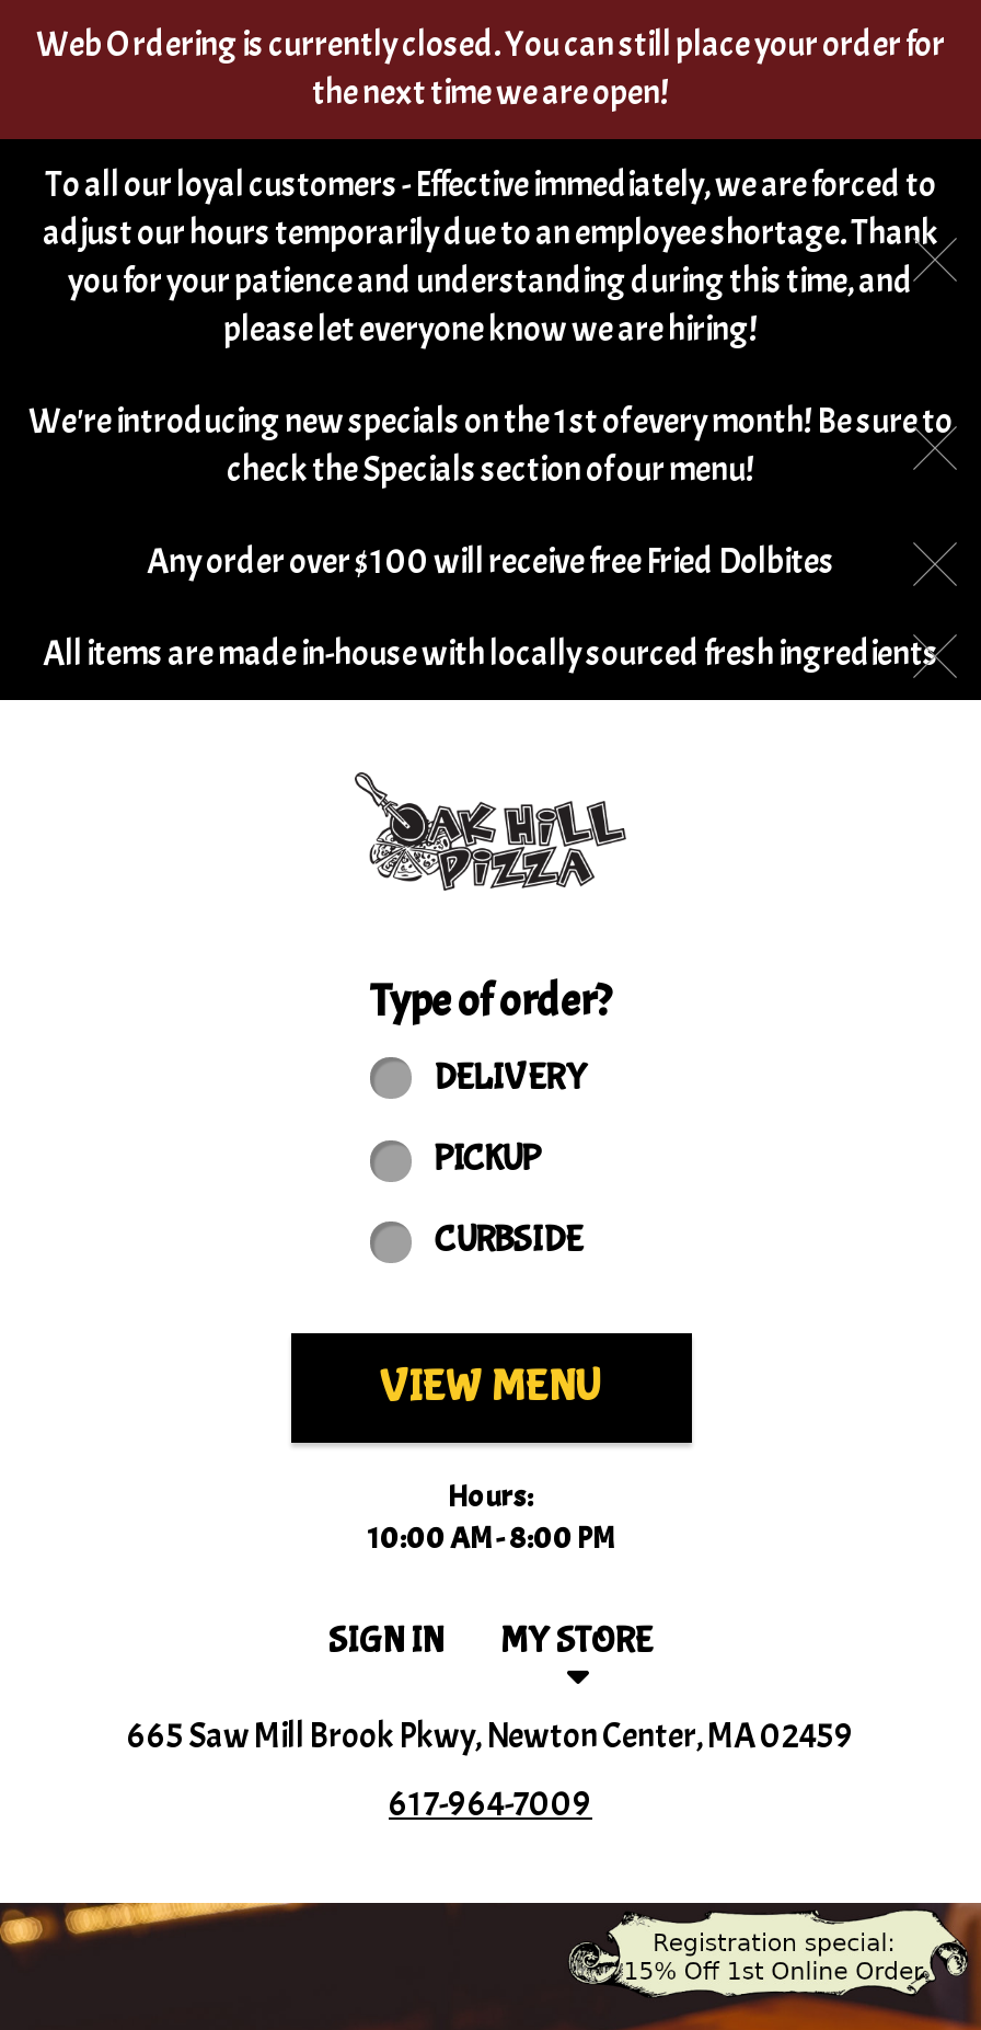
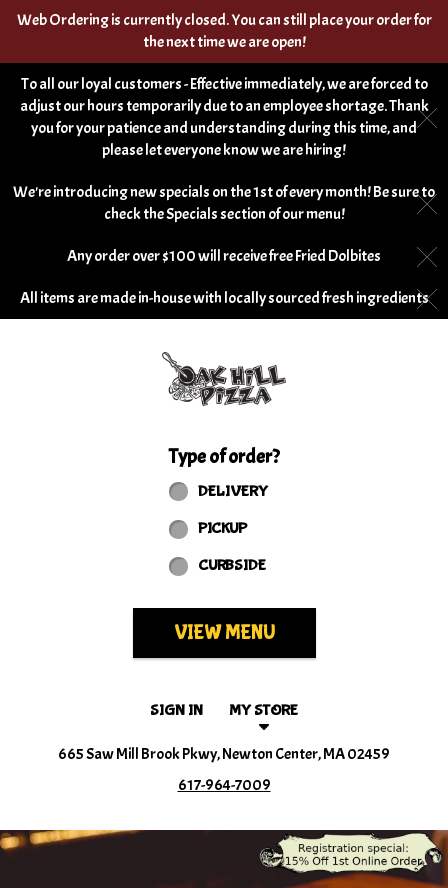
[367,1478,614,1557] Hours: | 10:00 AM - 8:00 PM -> none

